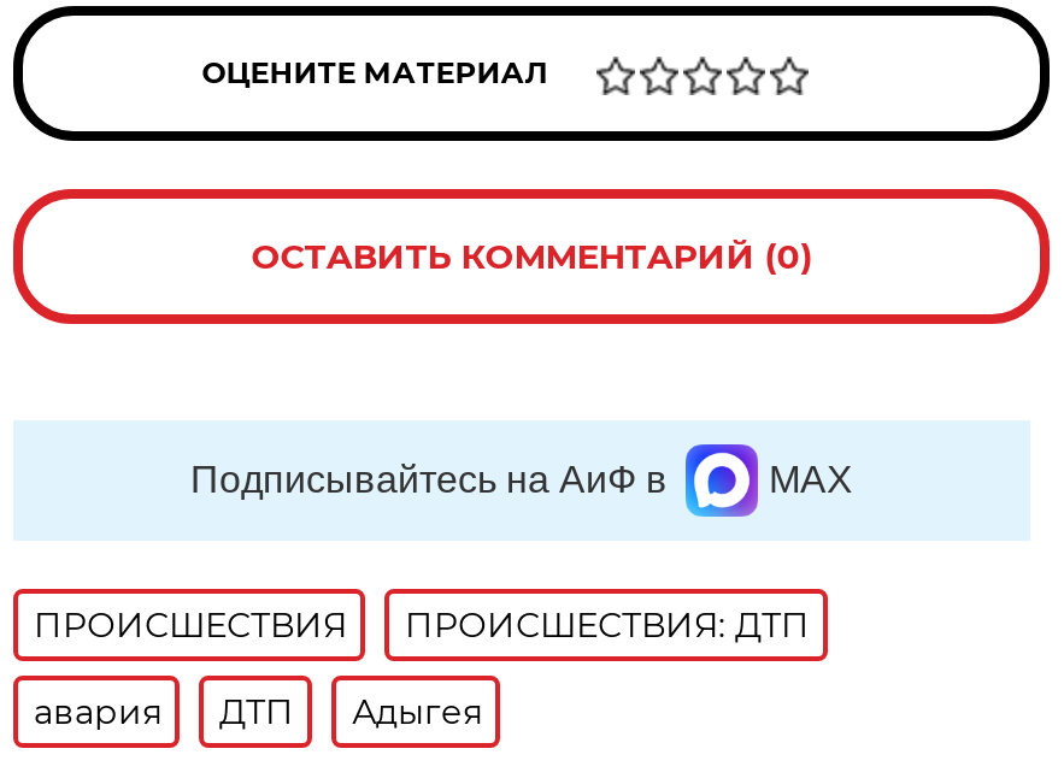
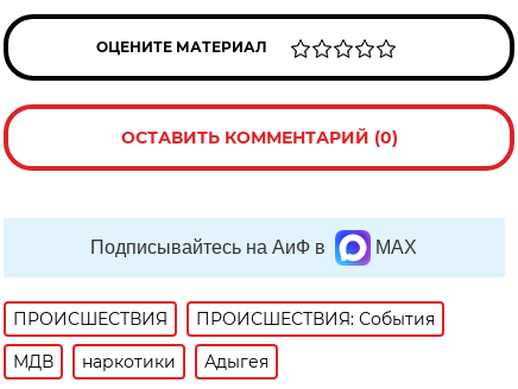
[405,603,810,646] ПРОИСШЕСТВИЯ: ДТП -> [197,308,435,330] ПРОИСШЕСТВИЯ: События
[33,690,294,733] авария | ДТП -> [14,351,176,372] МДВ | наркотики

